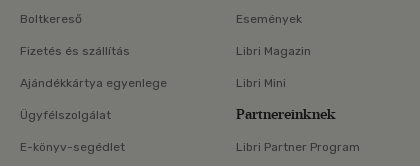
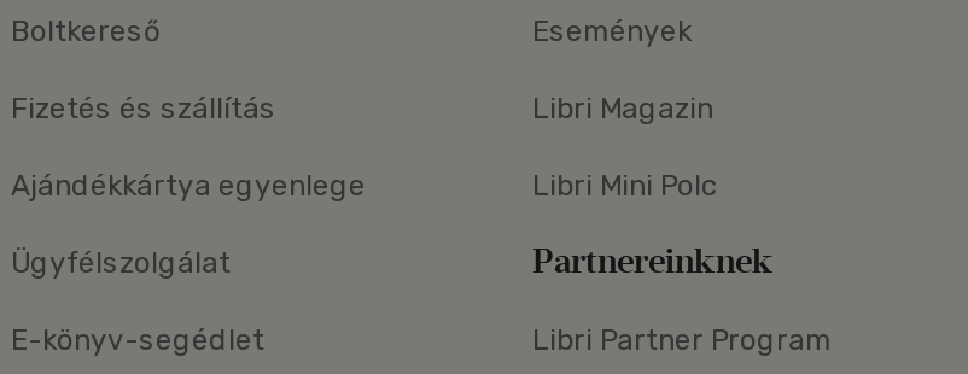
[236,76,286,90] Libri Mini -> [532,170,718,204] Libri Mini Polc

